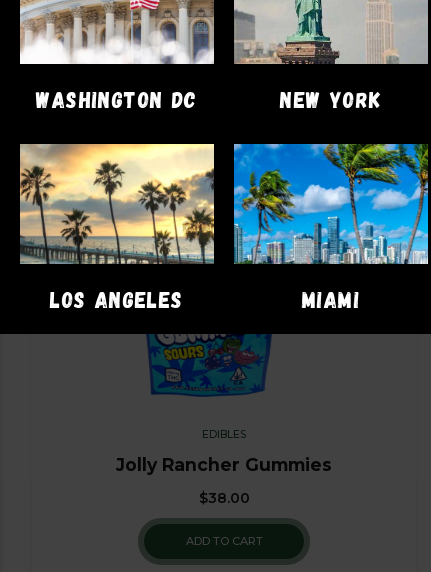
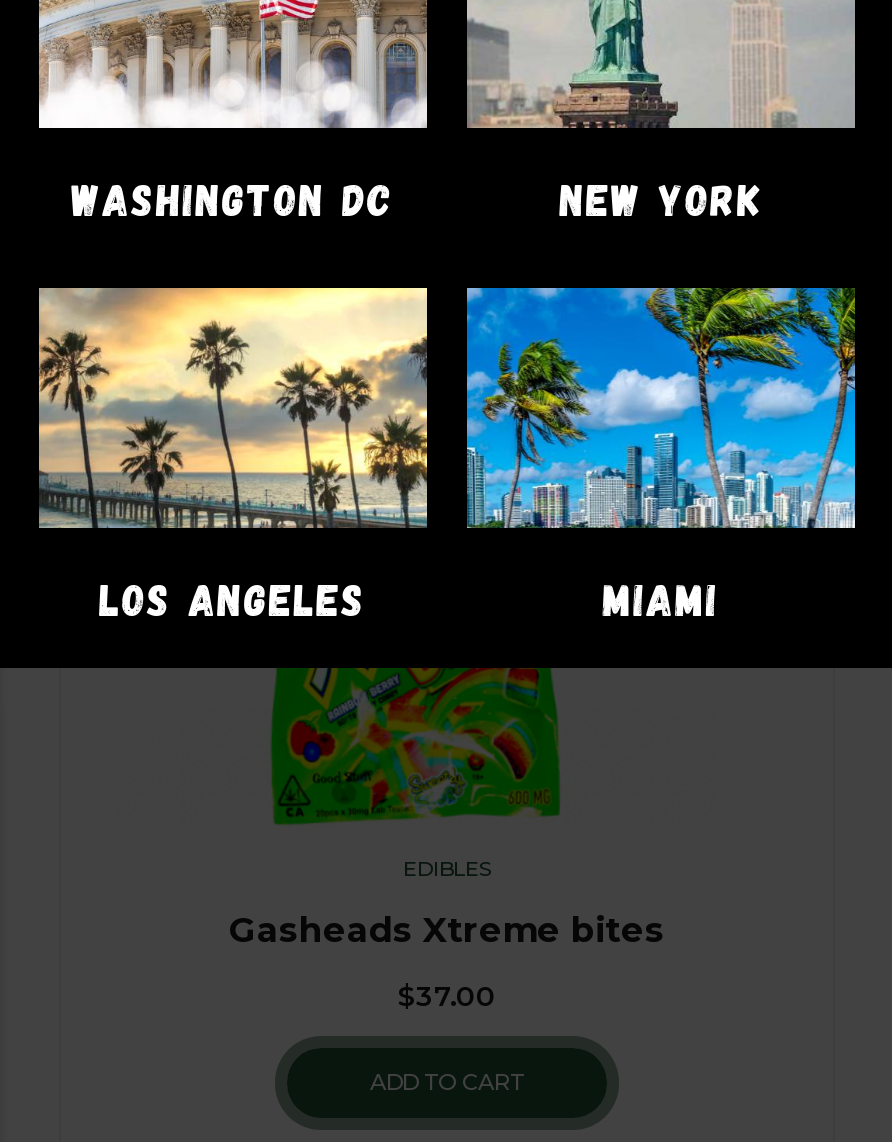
[137,334,279,411] [image] -> [271,668,559,824] [image]
[116,454,332,475] Jolly Rancher Gummies -> [229,907,665,949] Gasheads Xtreme bites
[198,489,249,507] $38.00 -> [398,978,496,1014] $37.00

